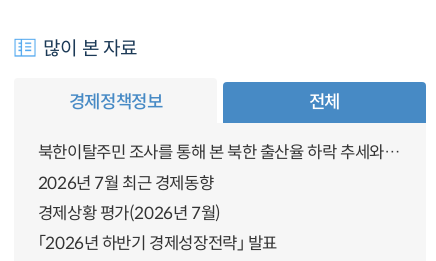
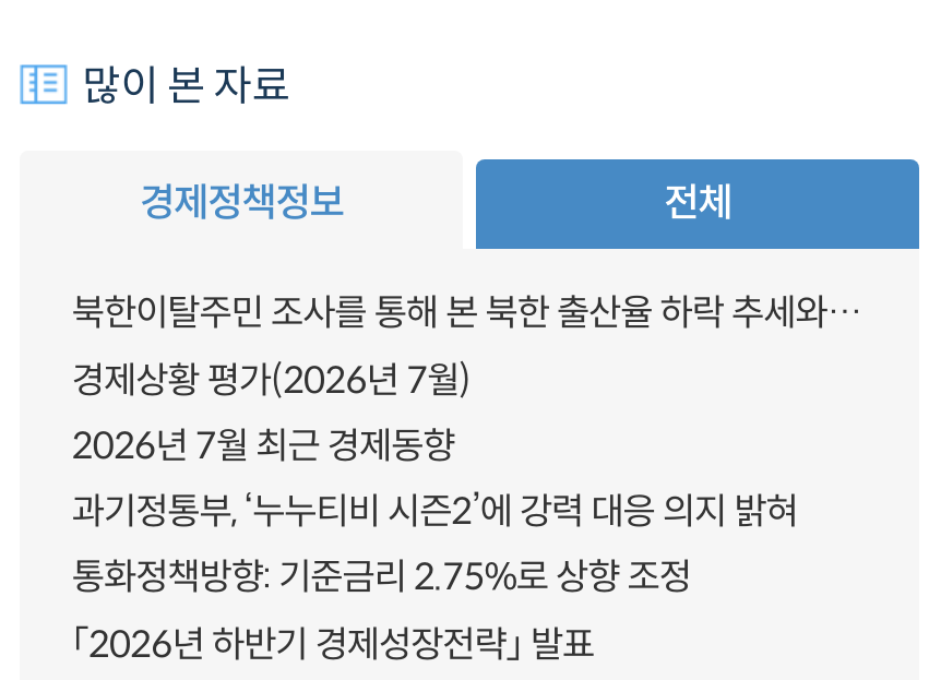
none -> [72,489,798,601] 과기정통부, ‘누누티비 시즌2’에 강력 대응 의지 밝혀 | 통화정책방향: 기준금리 2.75%로 상향 조정
moved [38,203,221,224] -> [72,357,471,403]: 경제상황 평가(2026년 7월)

